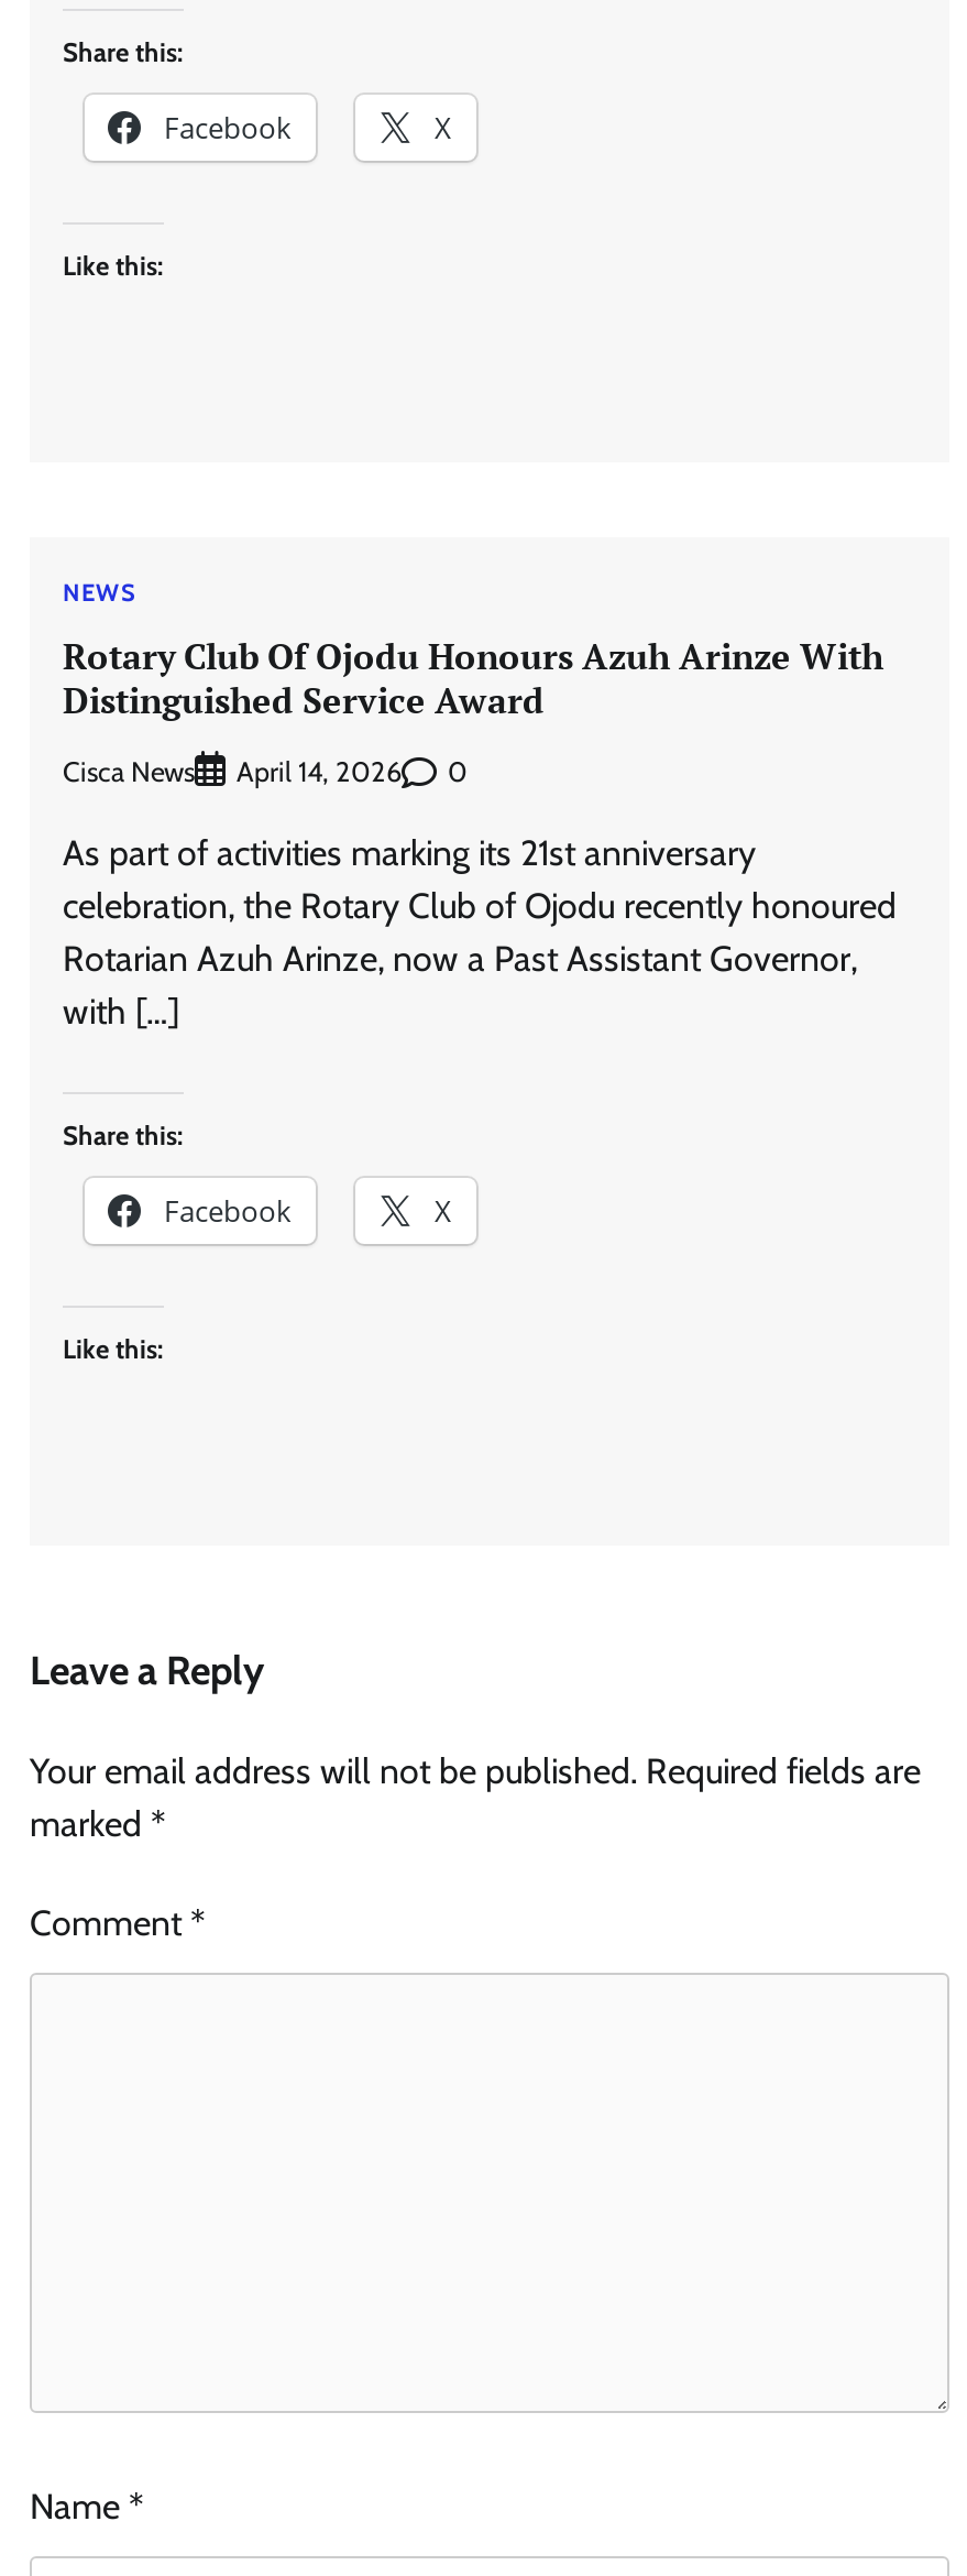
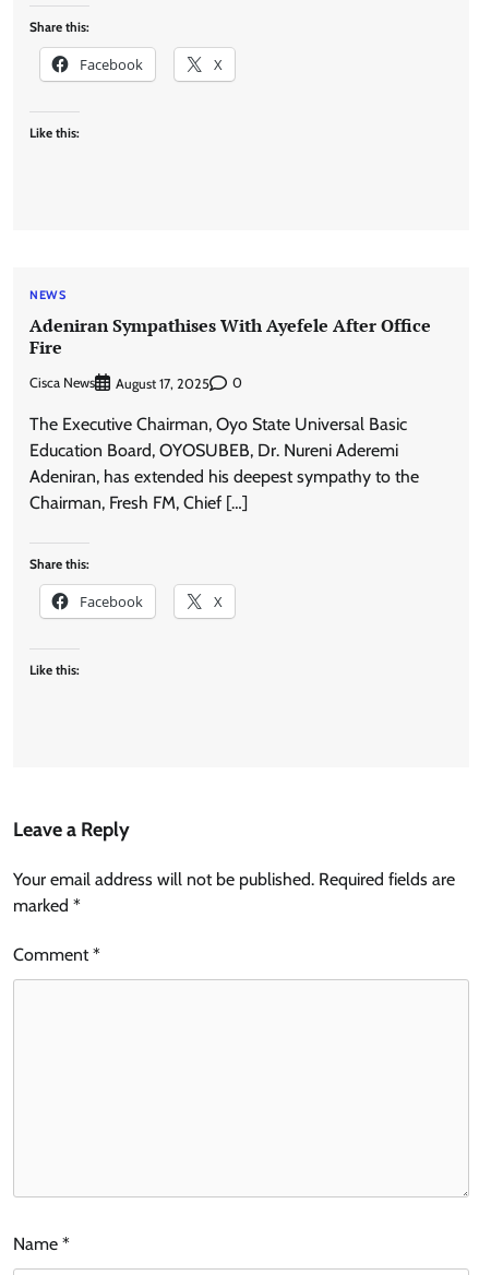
[63,631,883,724] Rotary Club Of Ojodu Honours Azuh Arinze With | Distinguished Service Award -> [29,314,431,359] Adeniran Sympathises With Ayefele After Office | Fire
[237,755,402,788] April 14, 2026 -> [116,375,209,391] August 17, 2025
[63,832,897,1033] As part of activities marking its 21st anniversary | celebration, the Rotary Club of Ojodu recently honoured | Rotarian Azuh Arinze, now a Past Assistant Governor, | with […] -> [29,413,419,513] The Executive Chairman, Oyo State Universal Basic | Education Board, OYOSUBEB, Dr. Nureni Aderemi | Adeniran, has extended his deepest sympathy to the | Chairman, Fresh FM, Chief […]

